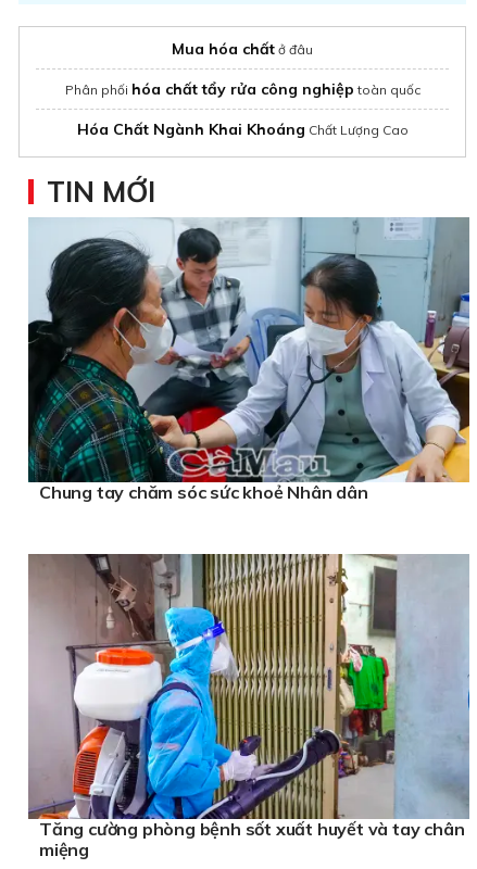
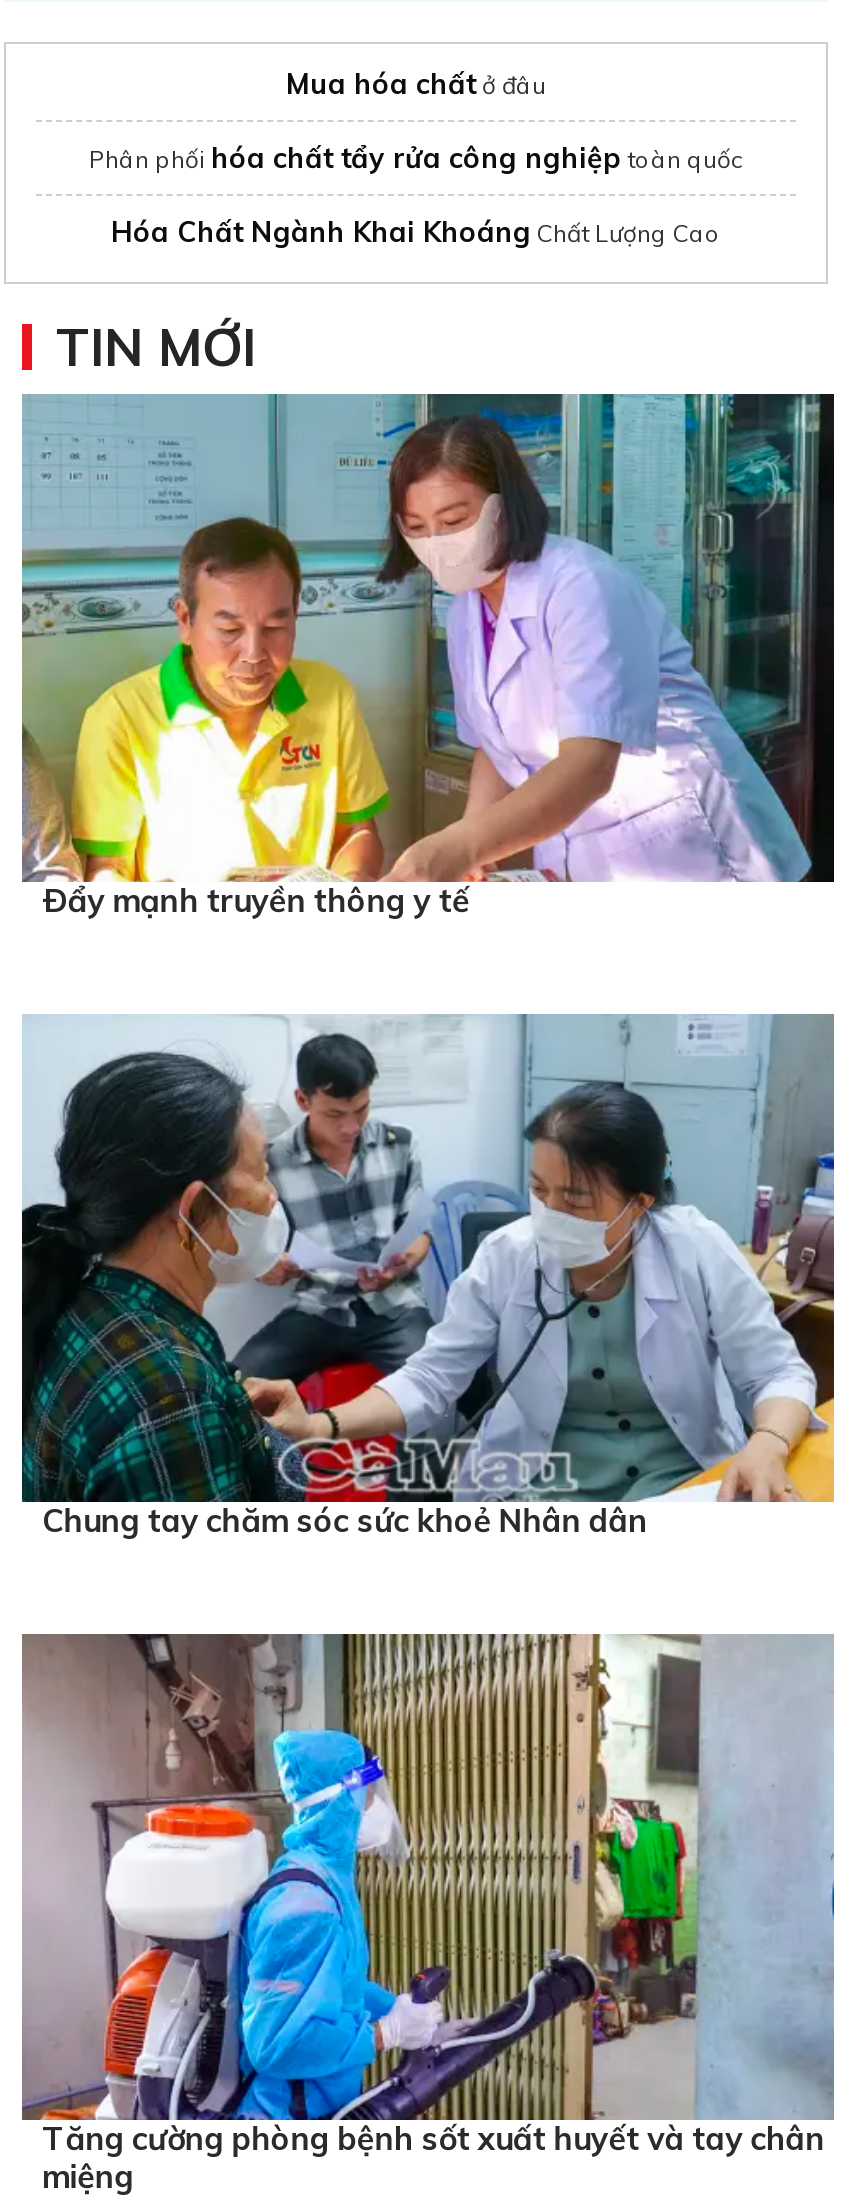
none -> [20,392,836,920] [image] | Ðẩy mạnh truyền thông y tế

